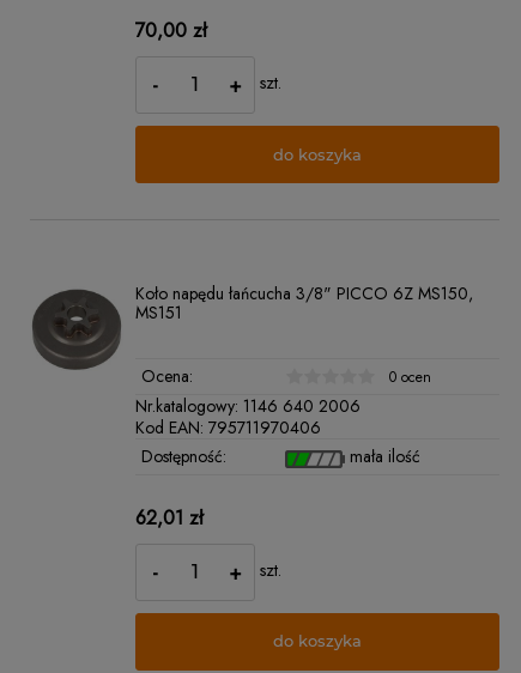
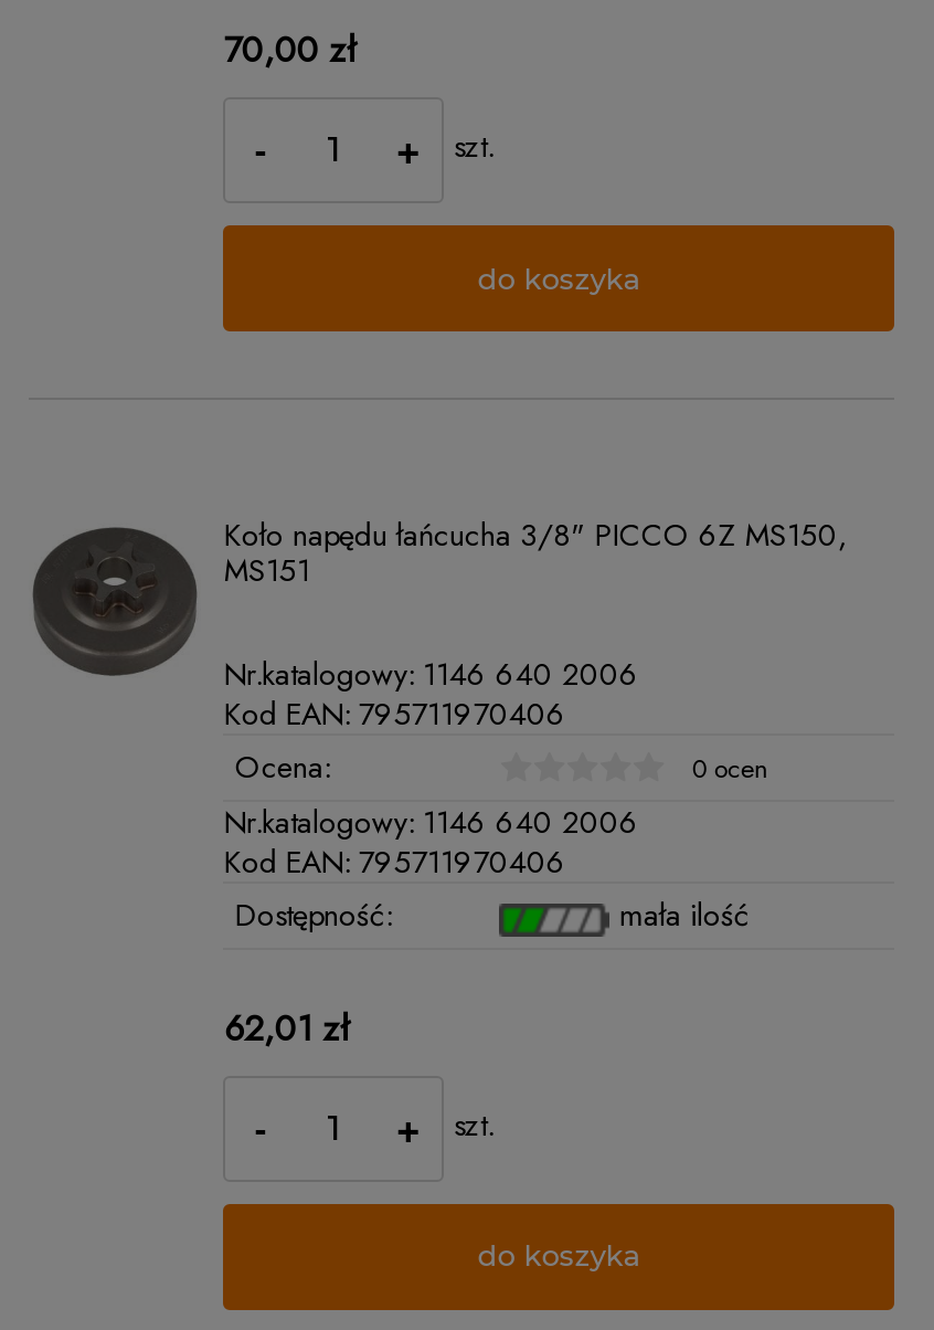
none -> [224,651,639,735] Nr.katalogowy: 1146 640 2006 | Kod EAN: 795711970406

